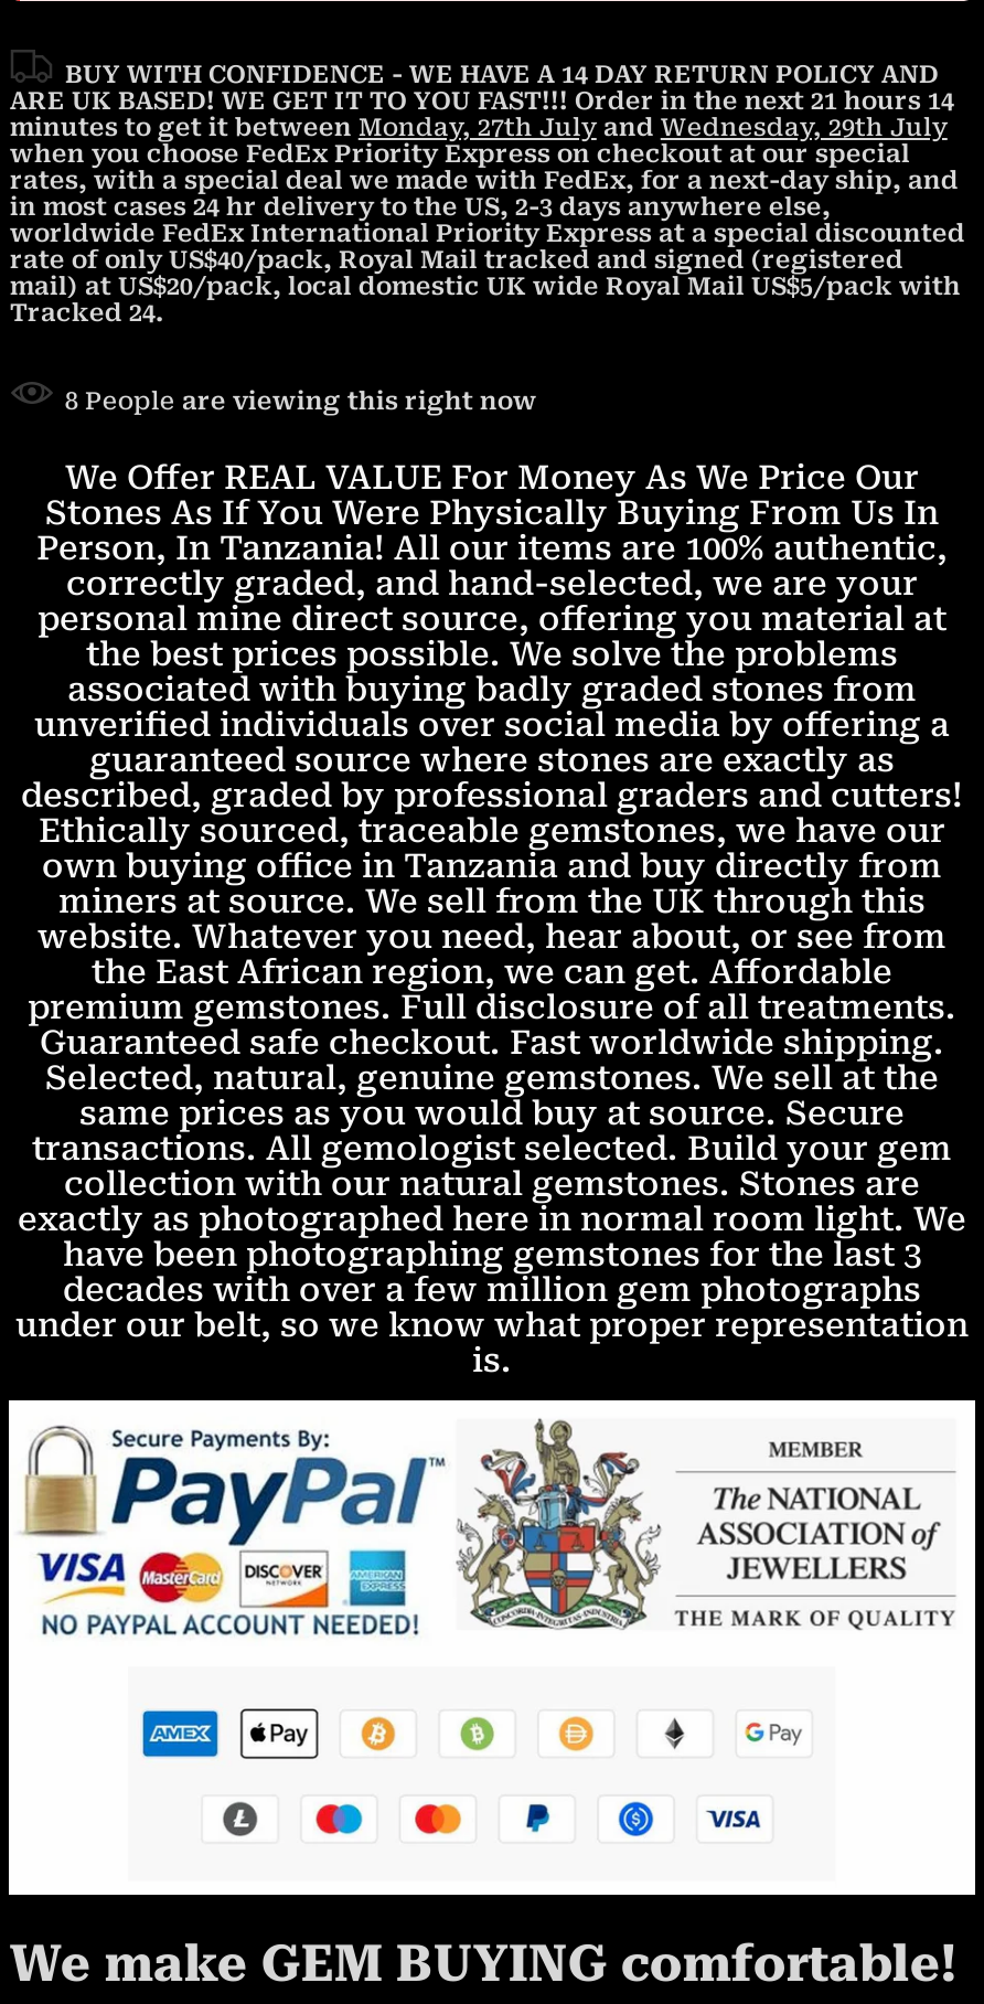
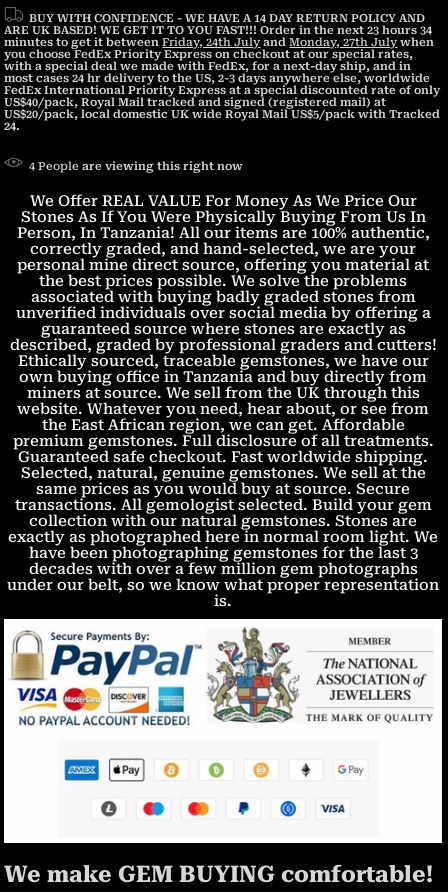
[10,86,965,327] ARE UK BASED! WE GET IT TO YOU FAST!!! Order in the next 21 hours 14 | minutes to get it between Monday, 27th July and Wednesday, 29th July | when you choose FedEx Priority Express on checkout at our special | rates, with a special deal we made with FedEx, for a next-day ship, and | in most cases 24 hr delivery to the US, 2-3 days anywhere else, | worldwide FedEx International Priority Express at a special discounted | rate of only US$40/pack, Royal Mail tracked and signed (registered | mail) at US$20/pack, local domestic UK wide Royal Mail US$5/pack with | Tracked 24. -> [4,24,440,133] ARE UK BASED! WE GET IT TO YOU FAST!!! Order in the next 23 hours 34 | minutes to get it between Friday, 24th July and Monday, 27th July when | you choose FedEx Priority Express on checkout at our special rates, | with a special deal we made with FedEx, for a next-day ship, and in | most cases 24 hr delivery to the US, 2-3 days anywhere else, worldwide | FedEx International Priority Express at a special discounted rate of only | US$40/pack, Royal Mail tracked and signed (registered mail) at | US$20/pack, local domestic UK wide Royal Mail US$5/pack with Tracked | 24.
[65,386,537,415] 8 People are viewing this right now -> [29,160,243,173] 4 People are viewing this right now

